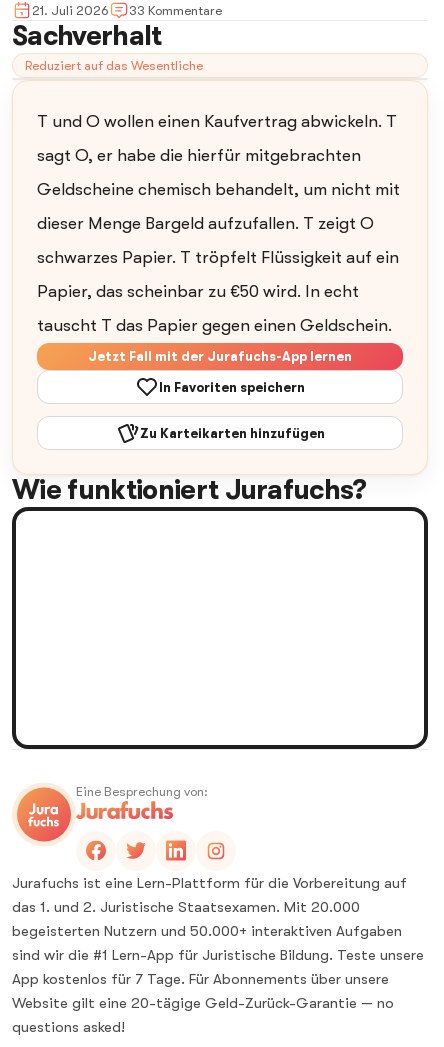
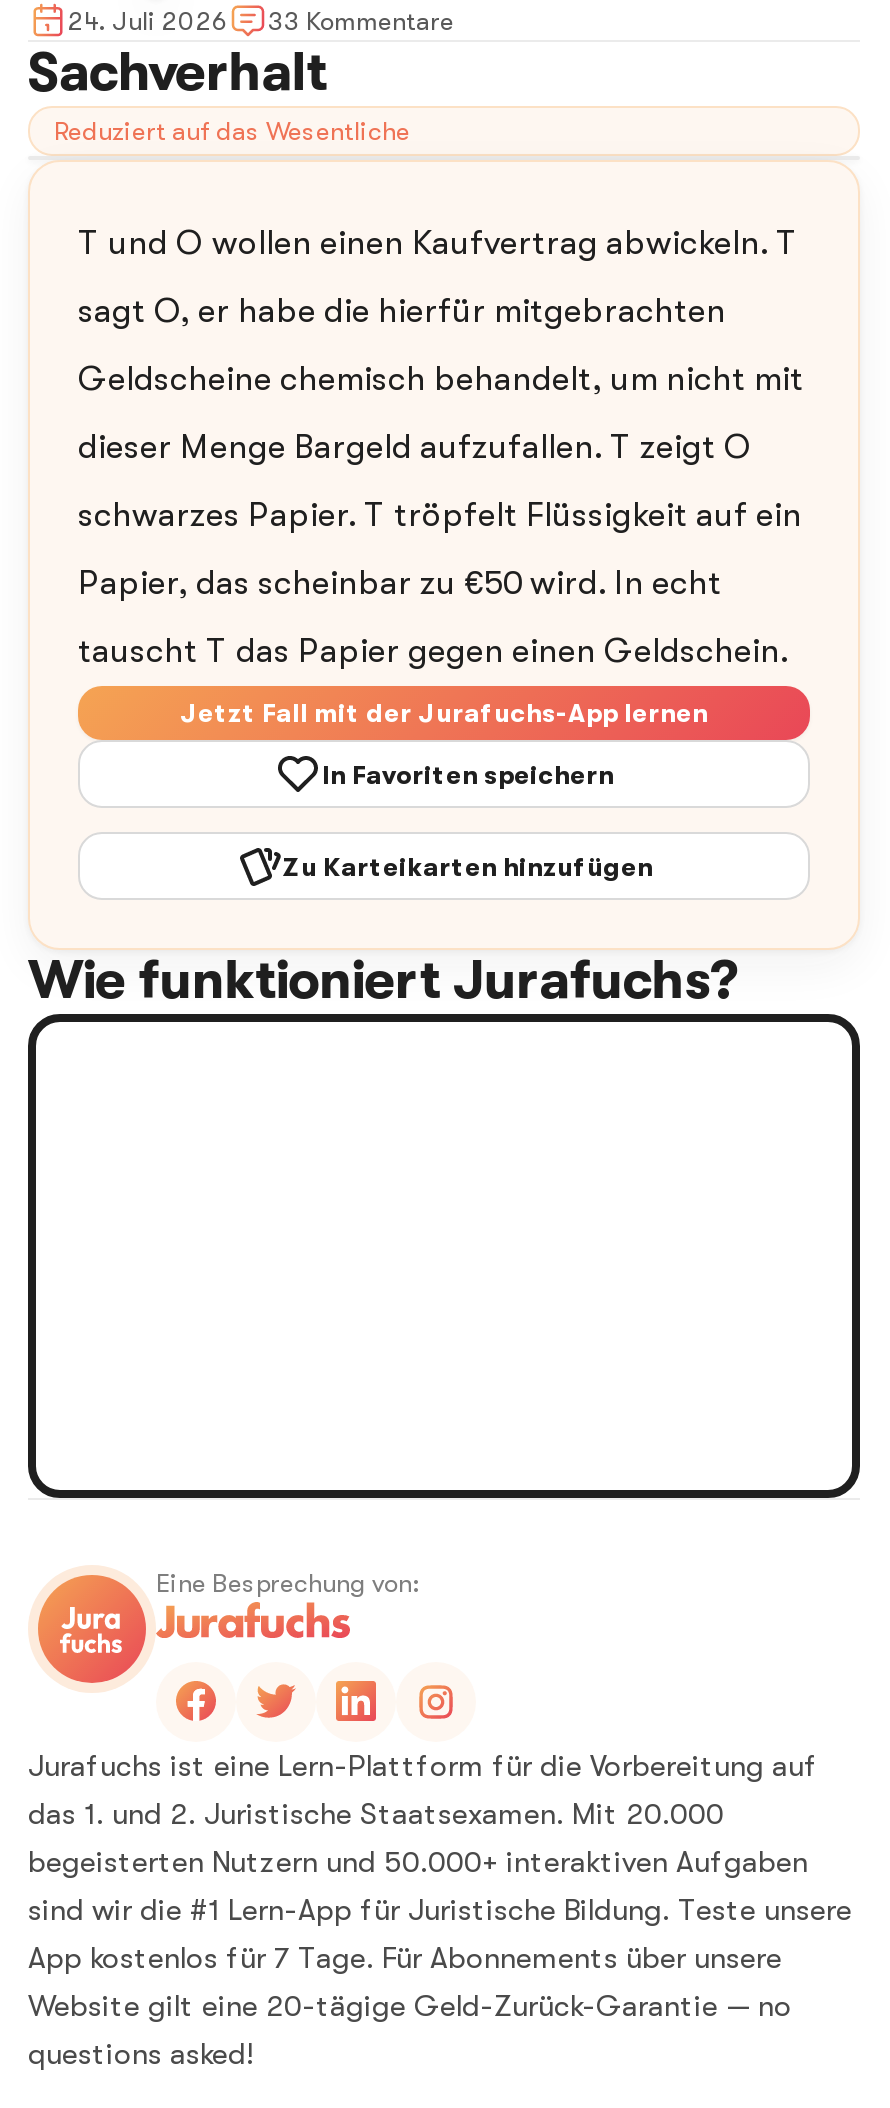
[32,2,222,17] 21. Juli 2026 33 Kommentare -> [68,5,454,35] 24. Juli 2026 33 Kommentare

